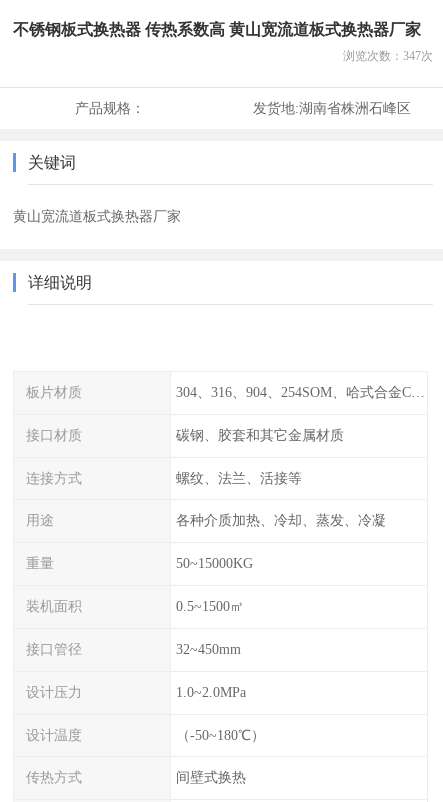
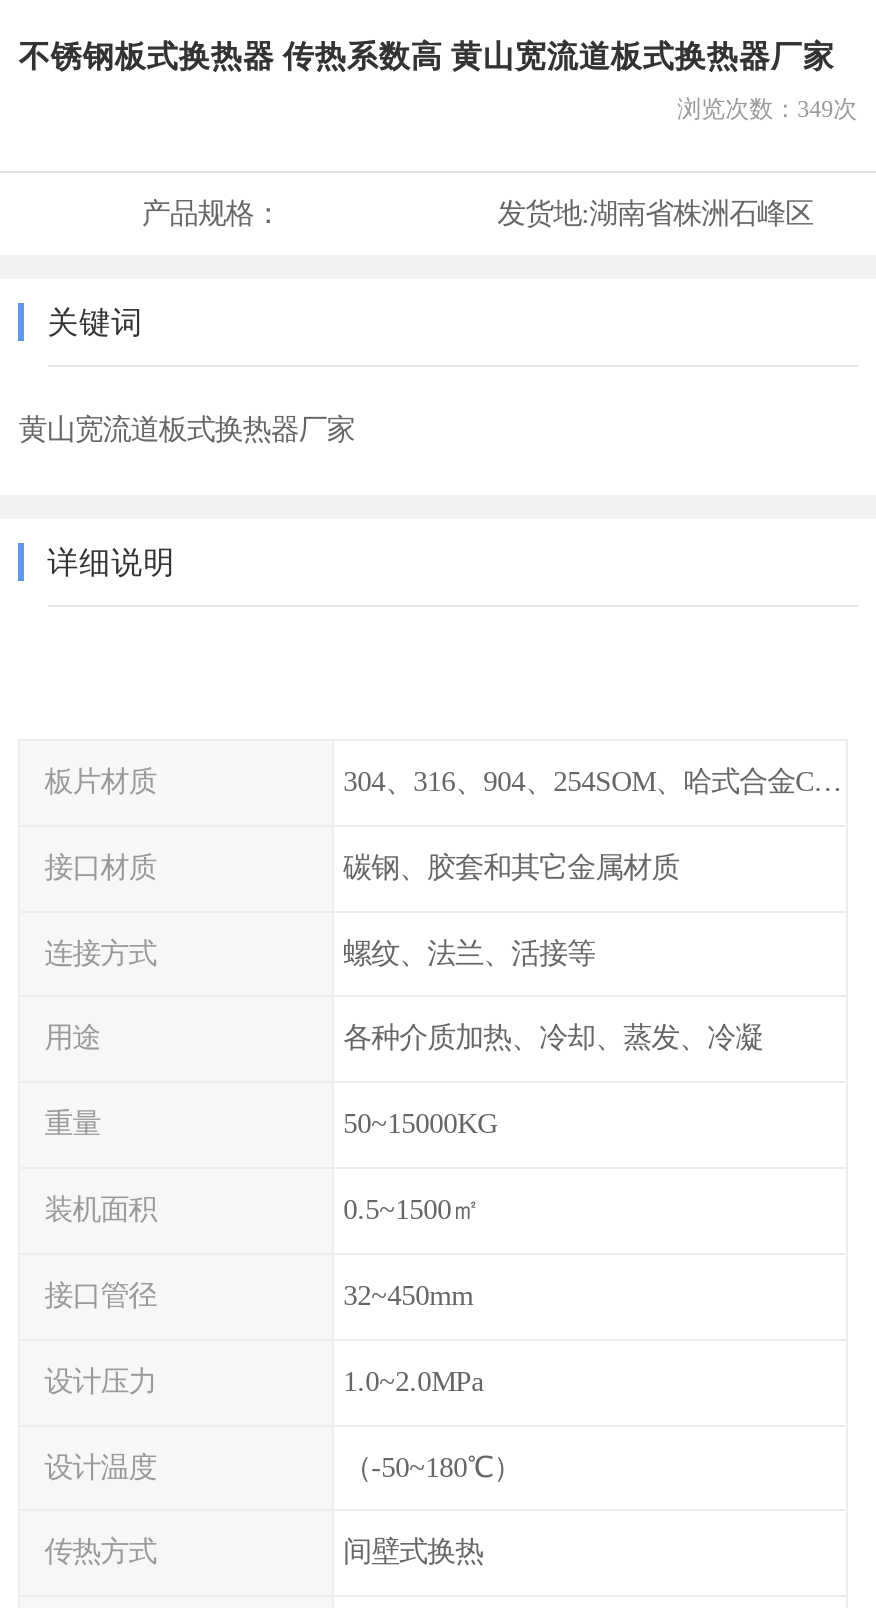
[343,49,433,63] 浏览次数：347次 -> [677,95,857,123] 浏览次数：349次

